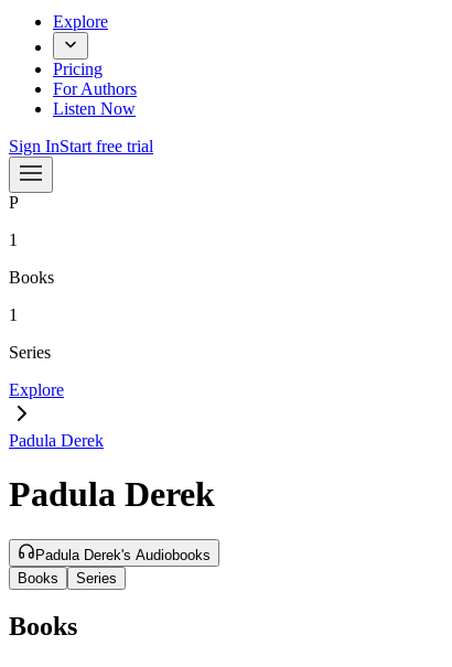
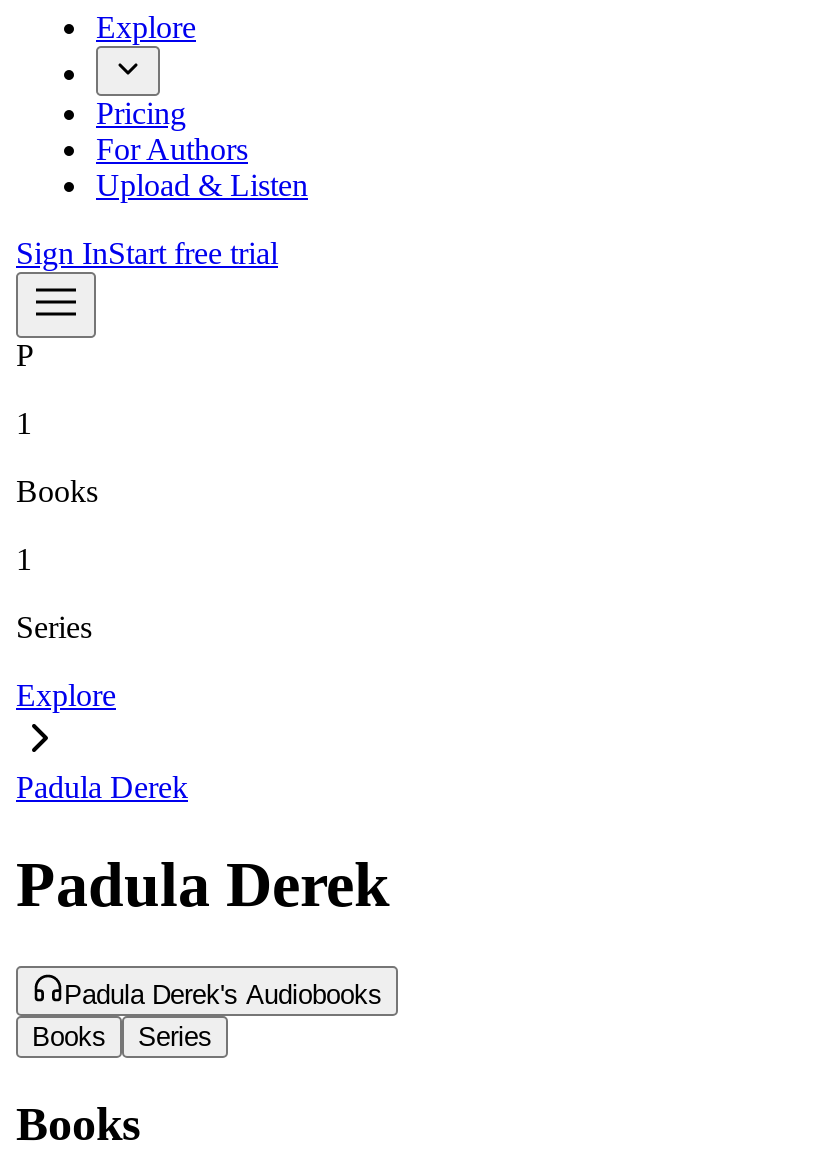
[53,99,136,118] Listen Now -> [96,168,308,202] Upload & Listen

